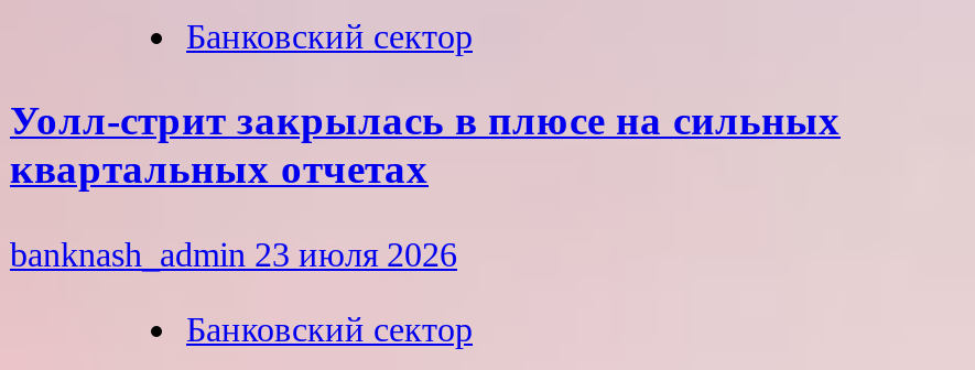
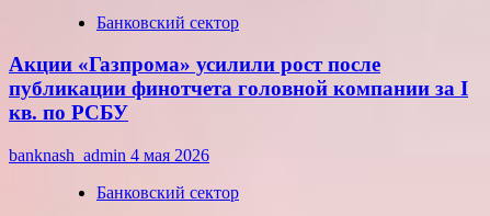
[10,98,841,192] Уолл-стрит закрылась в плюсе на сильных | квартальных отчетах -> [9,53,468,124] Акции «Газпрома» усилили рост после | публикации финотчета головной компании за I | кв. по РСБУ
[10,236,457,273] banknash_admin 23 июля 2026 -> [9,146,209,165] banknash_admin 4 мая 2026

